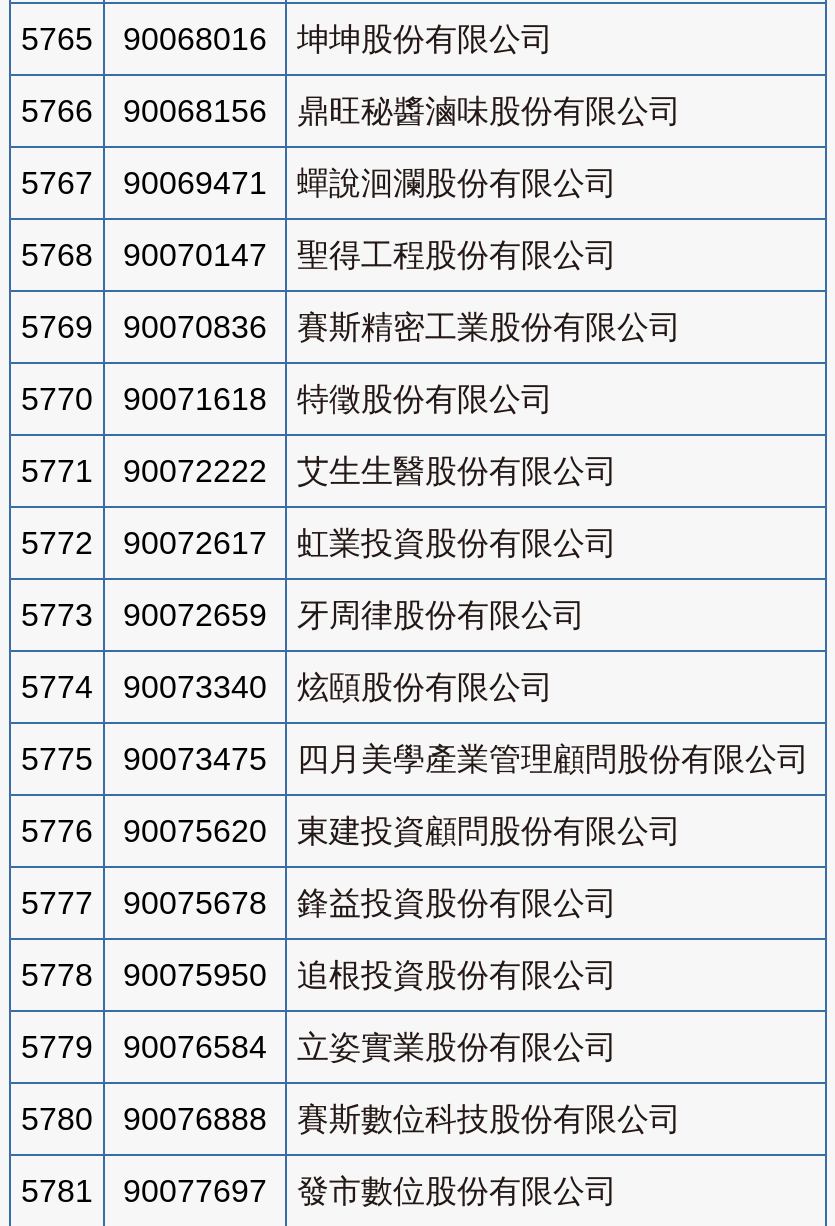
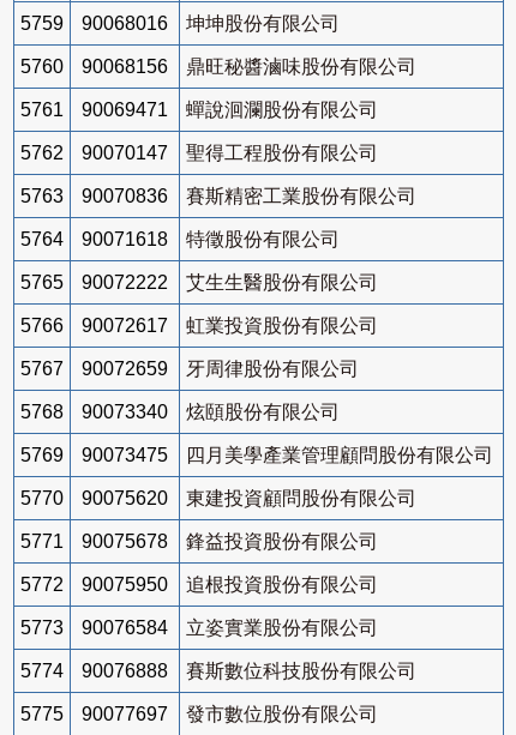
[21,22,553,56] 5765 90068016 坤坤股份有限公司 -> [20,13,340,33] 5759 90068016 坤坤股份有限公司
[21,94,681,128] 5766 90068156 鼎旺秘醬滷味股份有限公司 -> [20,56,416,77] 5760 90068156 鼎旺秘醬滷味股份有限公司
[21,166,617,200] 5767 90069471 蟬說洄瀾股份有限公司 -> [20,99,378,120] 5761 90069471 蟬說洄瀾股份有限公司
[21,238,617,272] 5768 90070147 聖得工程股份有限公司 -> [20,143,378,163] 5762 90070147 聖得工程股份有限公司
[21,310,681,344] 5769 90070836 賽斯精密工業股份有限公司 -> [20,186,416,206] 5763 90070836 賽斯精密工業股份有限公司
[21,382,553,416] 5770 90071618 特徵股份有限公司 -> [20,229,340,249] 5764 90071618 特徵股份有限公司
[21,454,617,488] 5771 90072222 艾生生醫股份有限公司 -> [20,272,378,292] 5765 90072222 艾生生醫股份有限公司
[21,526,617,560] 5772 90072617 虹業投資股份有限公司 -> [20,315,378,336] 5766 90072617 虹業投資股份有限公司
[21,598,585,632] 5773 90072659 牙周律股份有限公司 -> [20,358,359,379] 5767 90072659 牙周律股份有限公司
[21,670,553,704] 5774 90073340 炫頤股份有限公司 -> [20,402,340,422] 5768 90073340 炫頤股份有限公司
[21,742,809,776] 5775 90073475 四月美學產業管理顧問股份有限公司 -> [20,445,493,465] 5769 90073475 四月美學產業管理顧問股份有限公司
[21,814,681,848] 5776 90075620 東建投資顧問股份有限公司 -> [20,488,416,508] 5770 90075620 東建投資顧問股份有限公司
[21,886,617,920] 5777 90075678 鋒益投資股份有限公司 -> [20,531,378,551] 5771 90075678 鋒益投資股份有限公司
[21,958,617,992] 5778 90075950 追根投資股份有限公司 -> [20,574,378,595] 5772 90075950 追根投資股份有限公司
[21,1030,617,1064] 5779 90076584 立姿實業股份有限公司 -> [20,617,378,638] 5773 90076584 立姿實業股份有限公司
[21,1102,681,1136] 5780 90076888 賽斯數位科技股份有限公司 -> [20,661,416,681] 5774 90076888 賽斯數位科技股份有限公司
[21,1174,617,1208] 5781 90077697 發市數位股份有限公司 -> [20,704,378,724] 5775 90077697 發市數位股份有限公司

